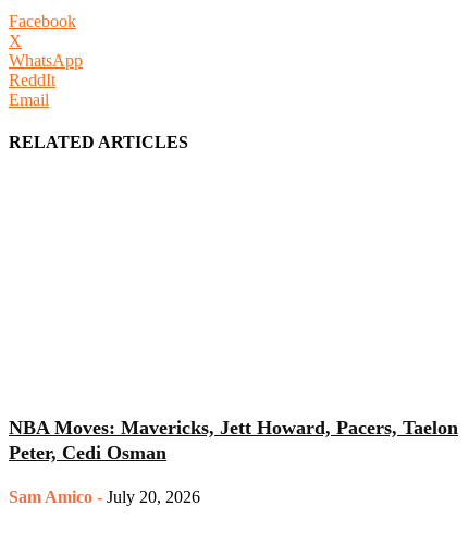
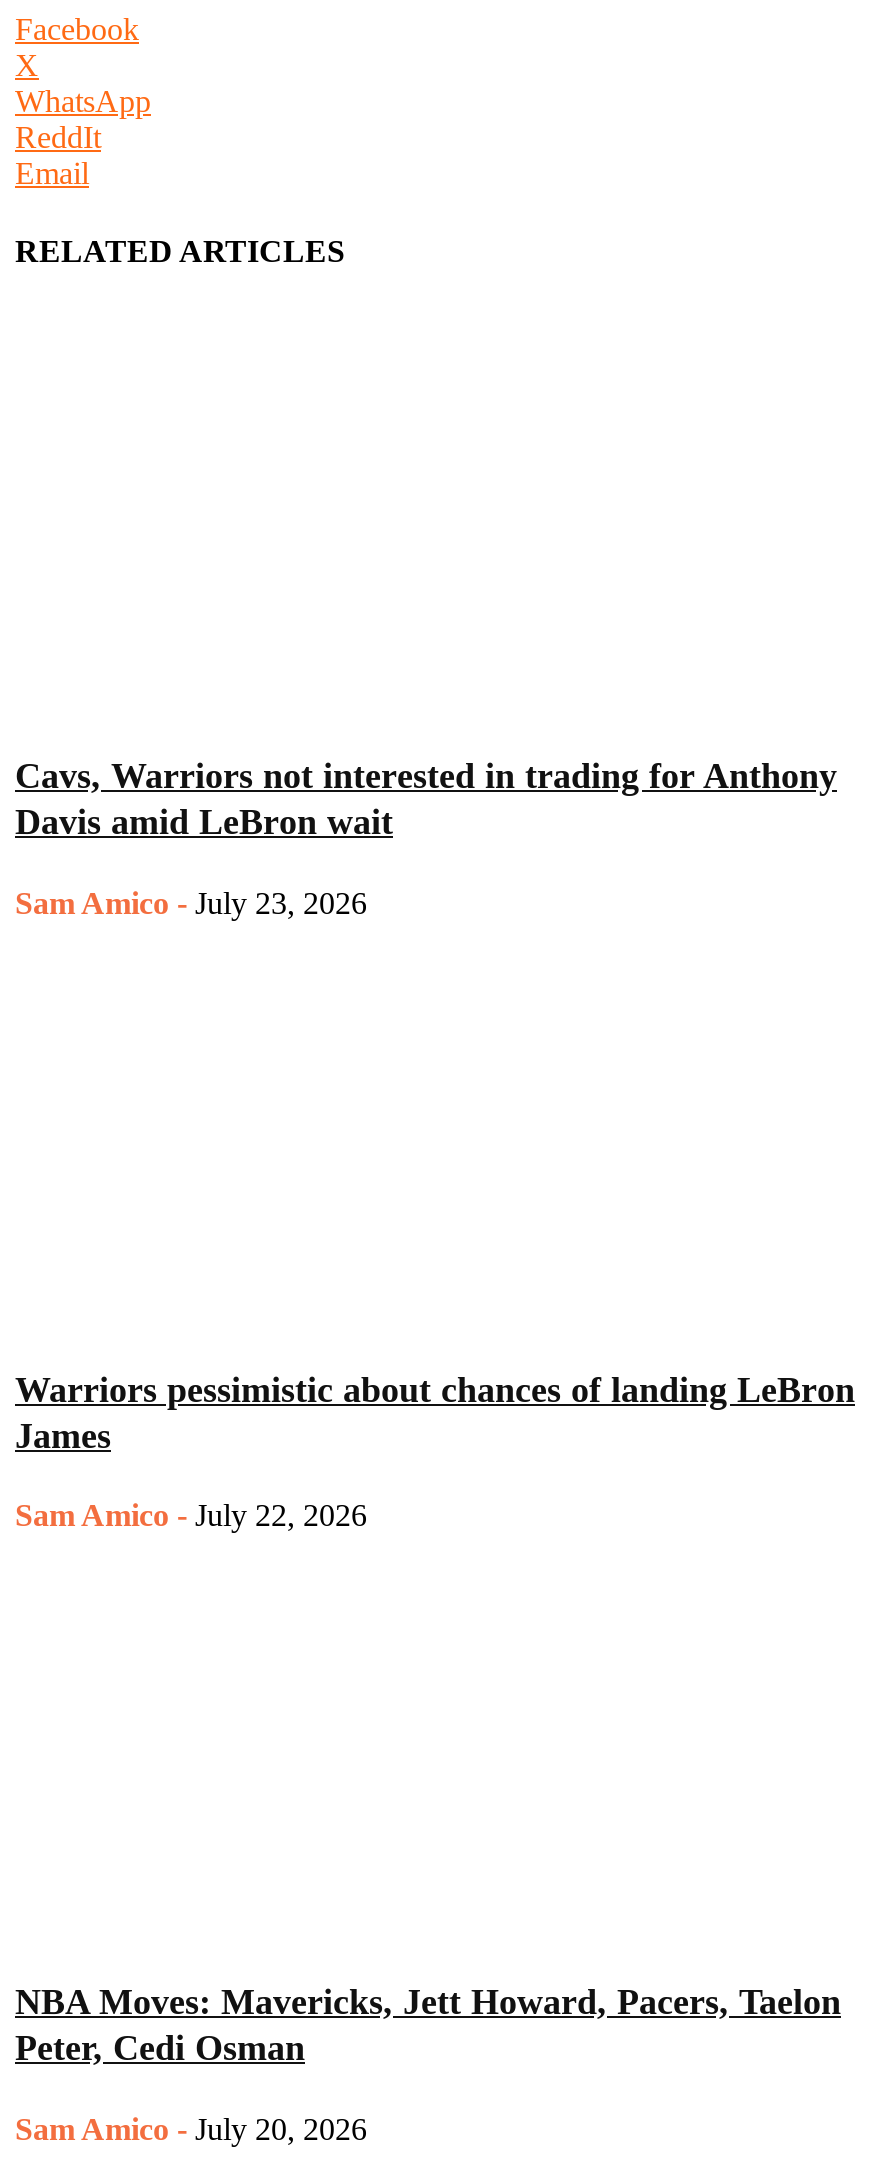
none -> [15,757,837,920] Cavs, Warriors not interested in trading for Anthony | Davis amid LeBron wait | Sam Amico - July 23, 2026
none -> [15,1370,855,1533] Warriors pessimistic about chances of landing LeBron | James | Sam Amico - July 22, 2026

